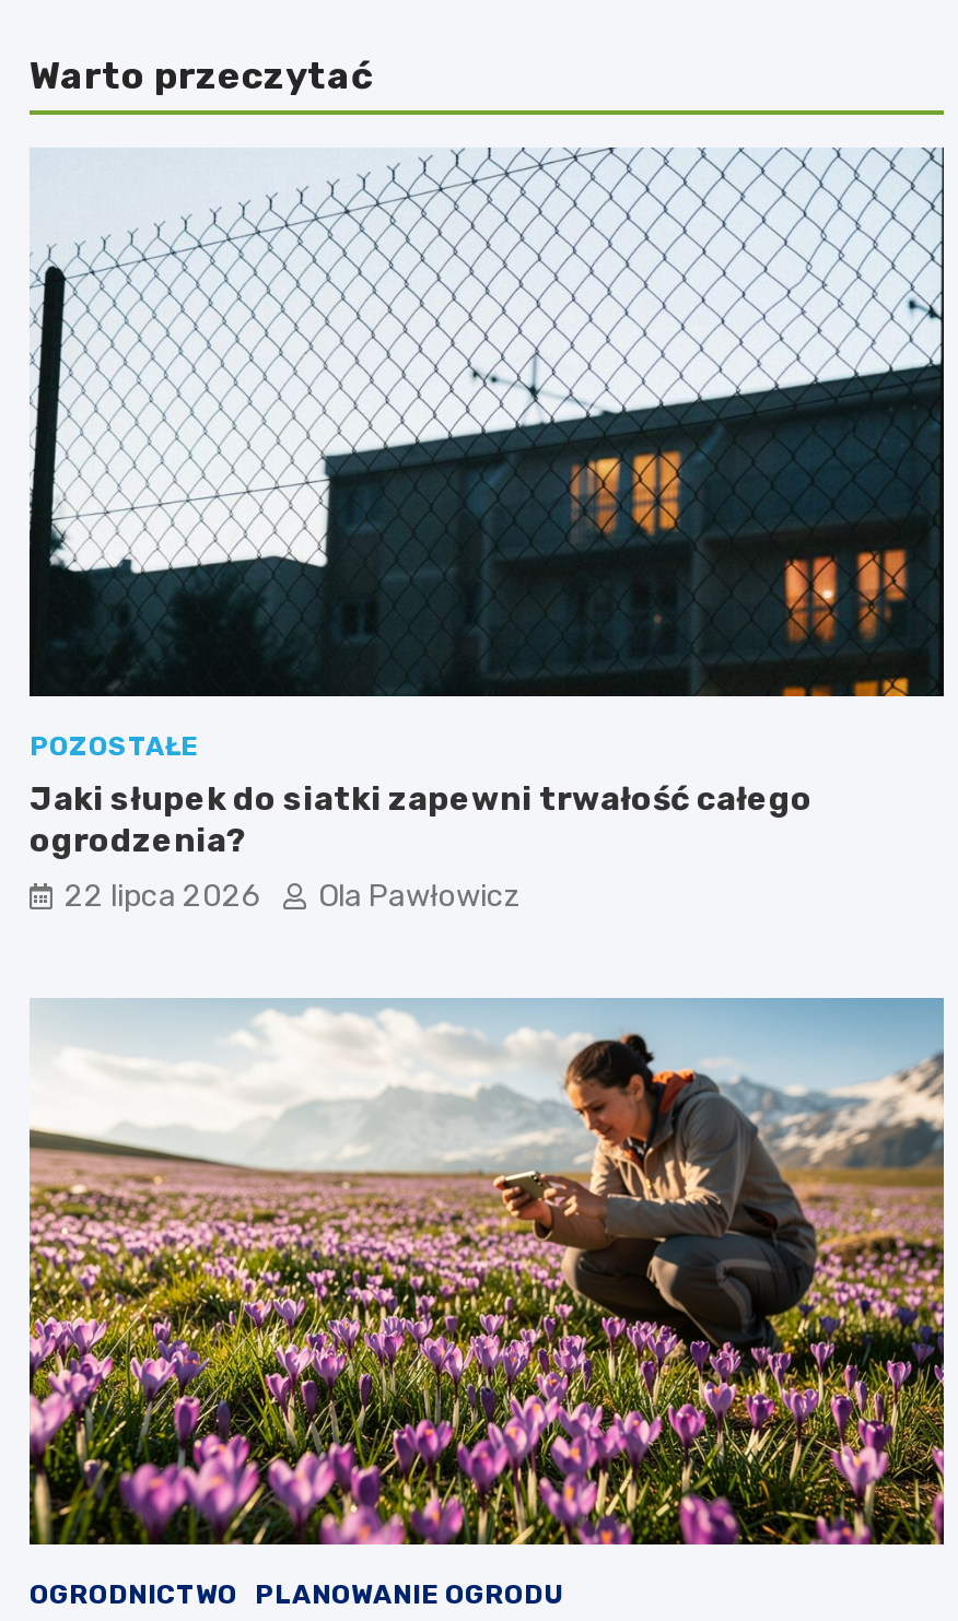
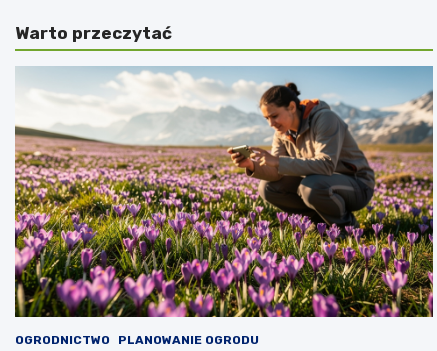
[27,148,946,914] [image] | POZOSTAŁE | Jaki słupek do siatki zapewni trwałość całego | ogrodzenia? | 22 lipca 2026 | Ola Pawłowicz -> none

